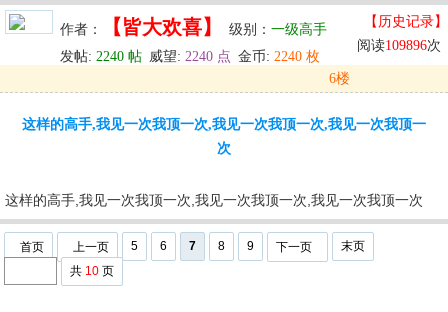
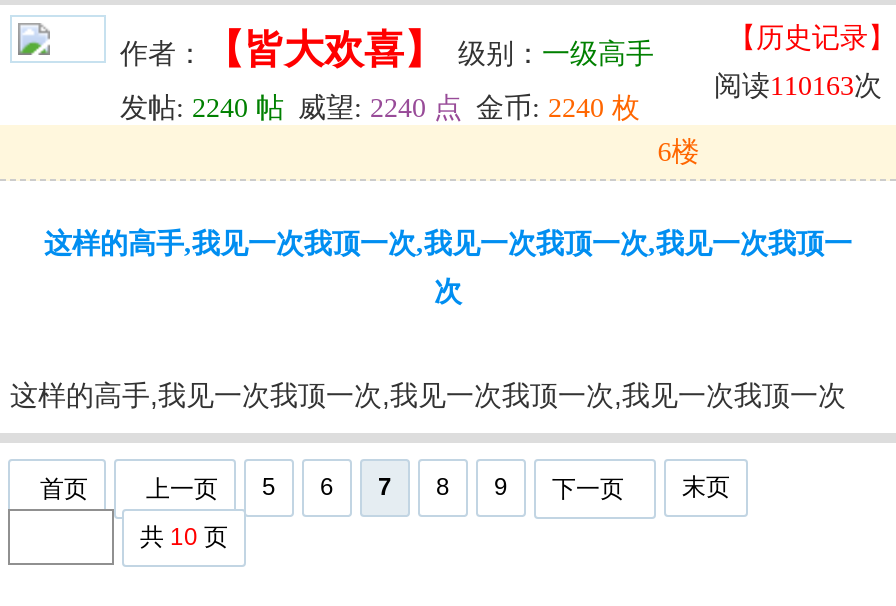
[357,38,448,53] 阅读109896次 -> [714,71,896,101] 阅读110163次

